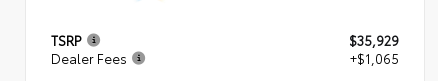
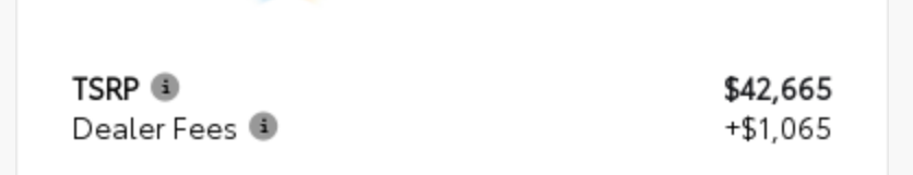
[349,31,399,49] $35,929 -> [723,67,832,107] $42,665

